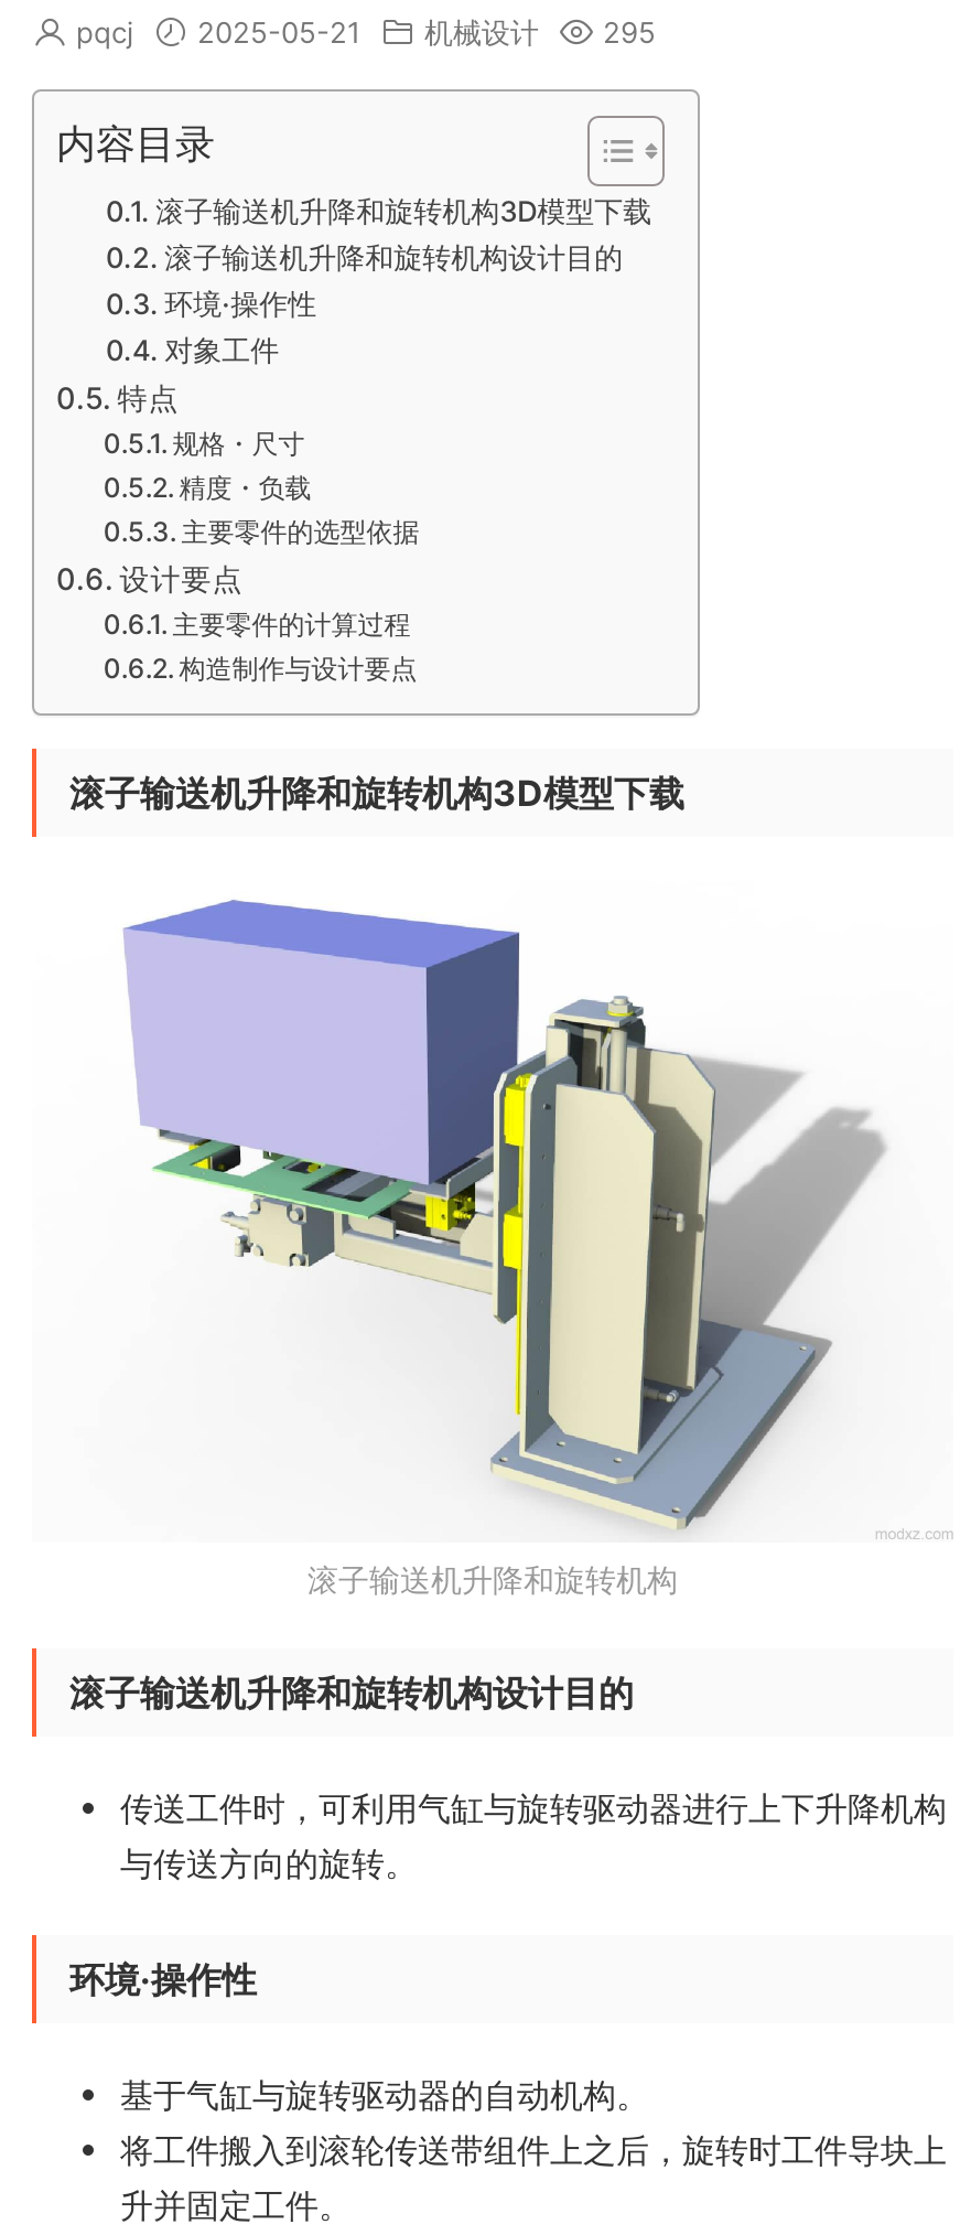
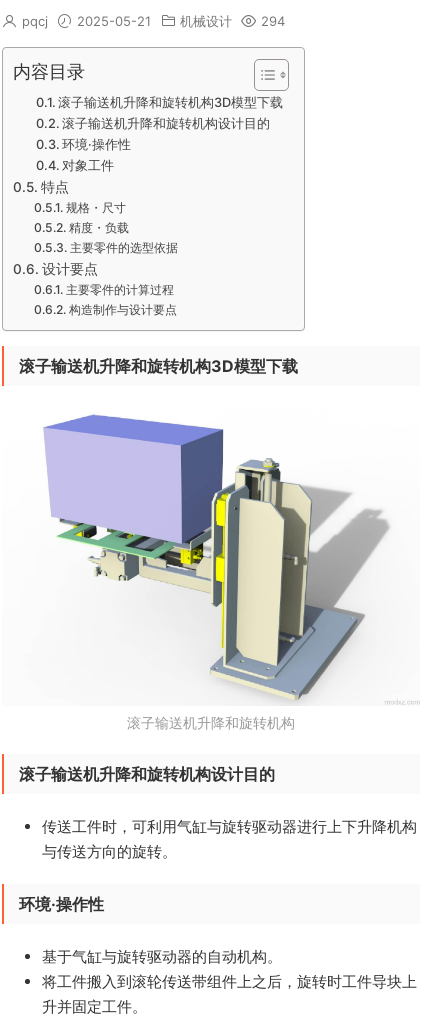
[76,14,656,50] pqcj 2025-05-21 机械设计 295 -> [22,13,285,29] pqcj 2025-05-21 机械设计 294

